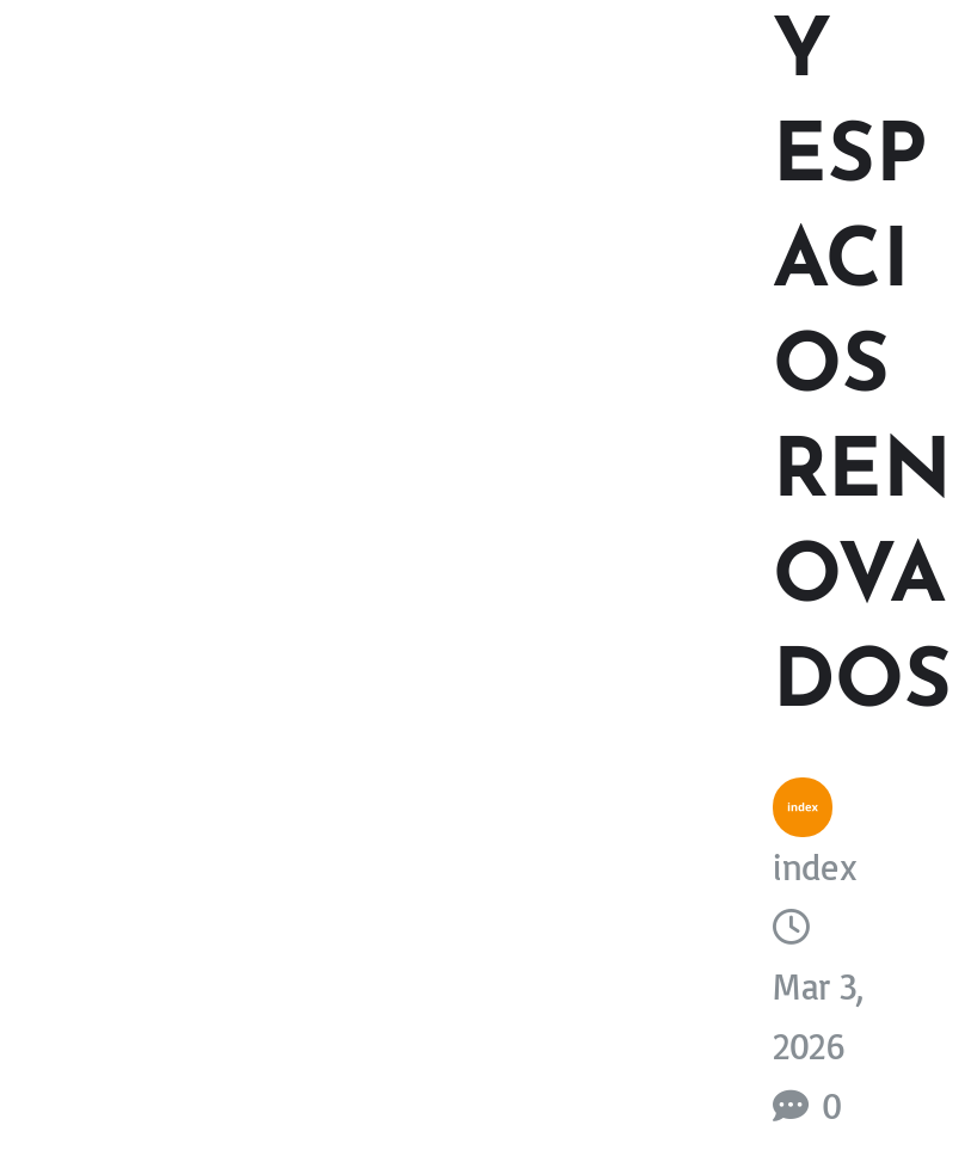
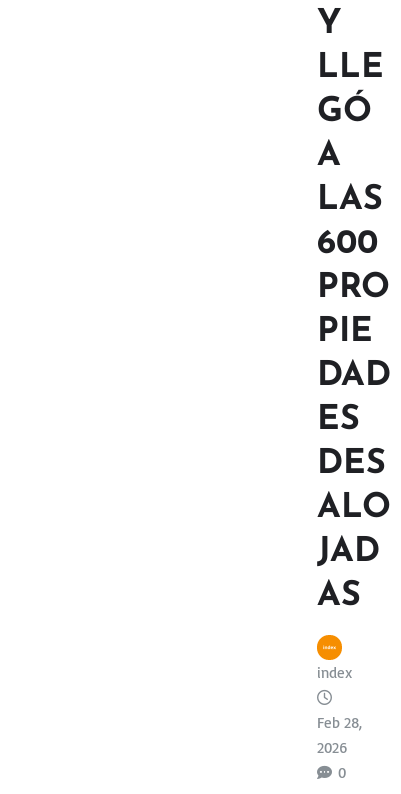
[773,117,952,726] ESP | ACI | OS | REN | OVA | DOS -> [317,51,391,614] LLE | GÓ | A | LAS | 600 | PRO | PIE | DAD | ES | DES | ALO | JAD | AS
[773,963,864,1009] Mar 3, -> [317,713,362,732] Feb 28,

